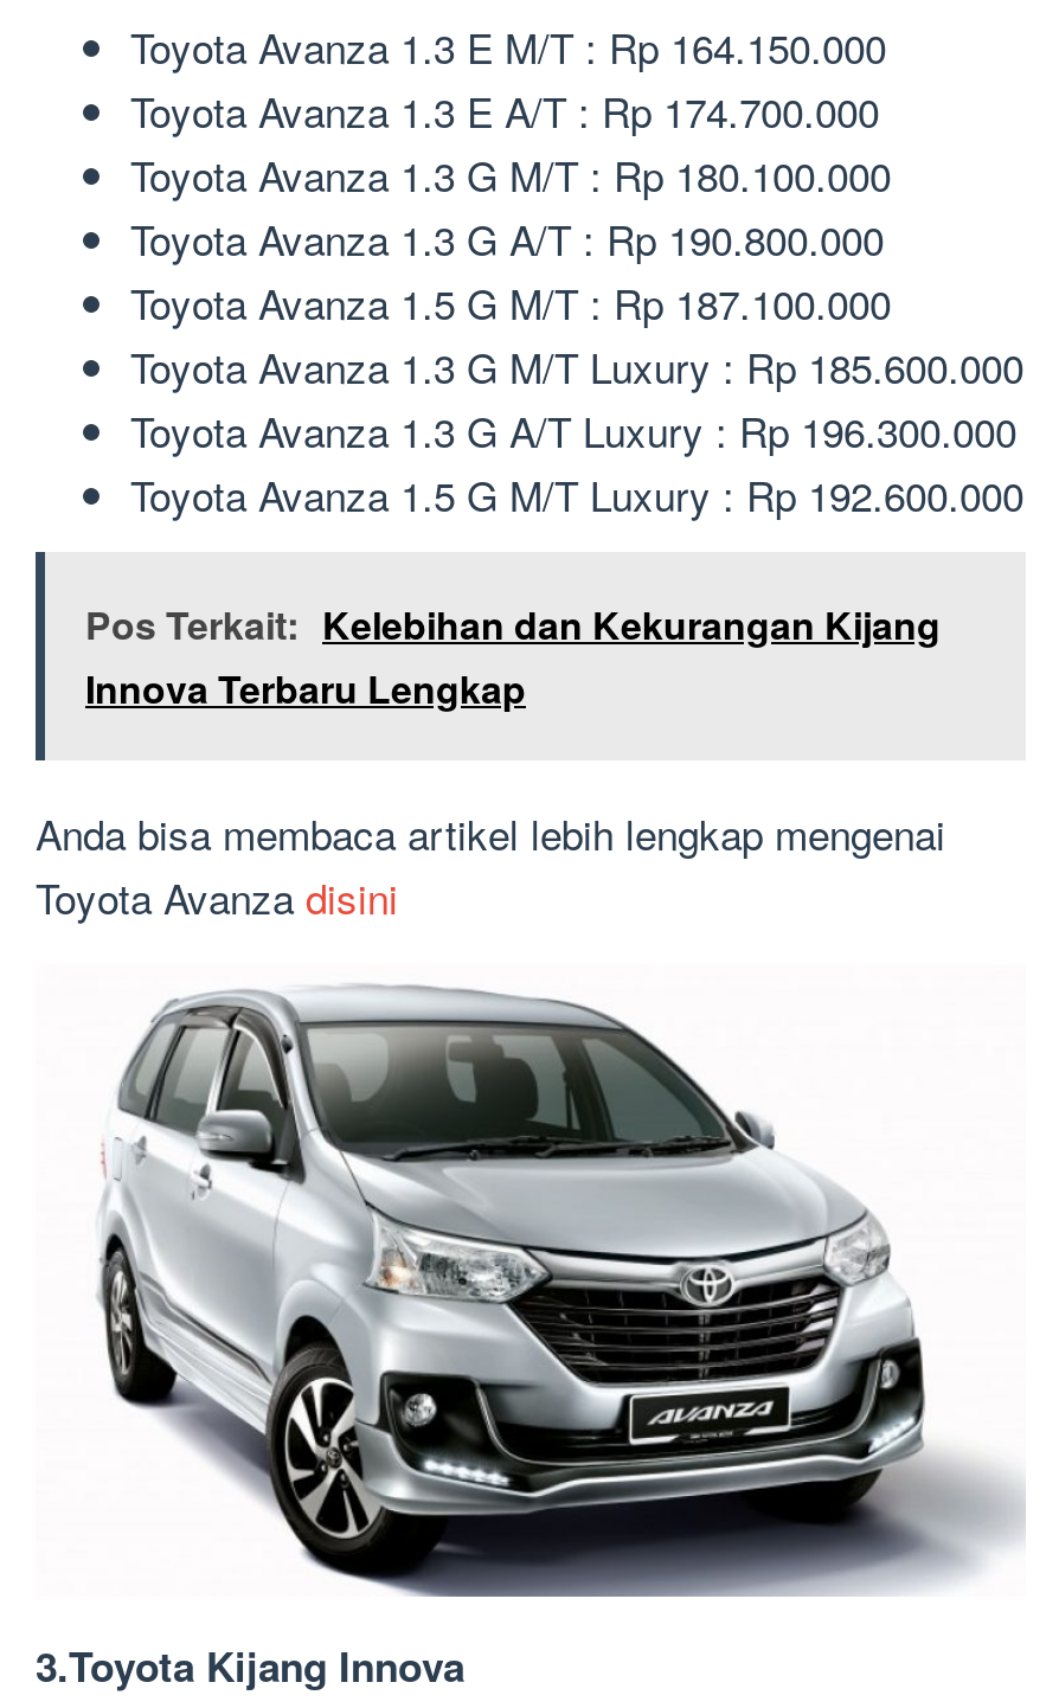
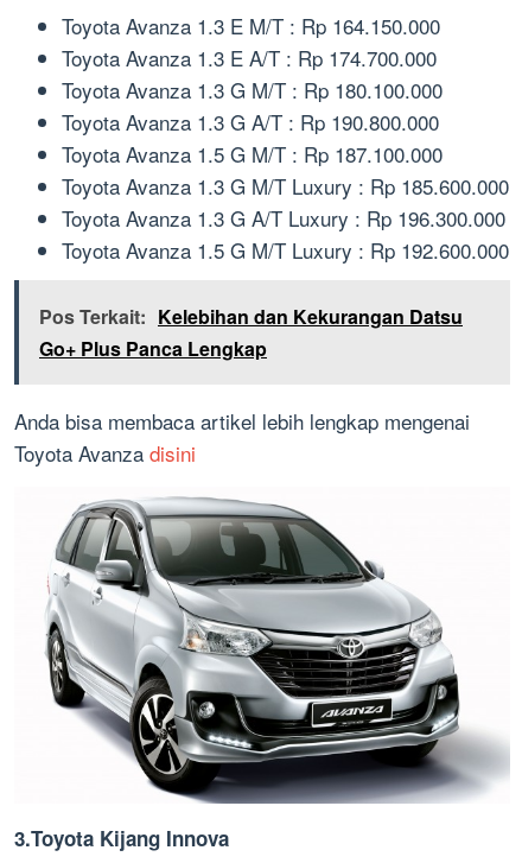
[85,598,941,716] Pos Terkait: Kelebihan dan Kekurangan Kijang | Innova Terbaru Lengkap -> [39,303,463,362] Pos Terkait: Kelebihan dan Kekurangan Datsu | Go+ Plus Panca Lengkap

